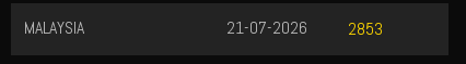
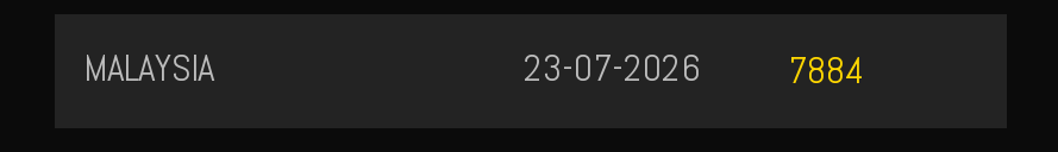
[226,18,307,39] 21-07-2026 -> [524,46,700,94] 23-07-2026
[348,18,383,40] 2853 -> [788,47,864,95] 7884

